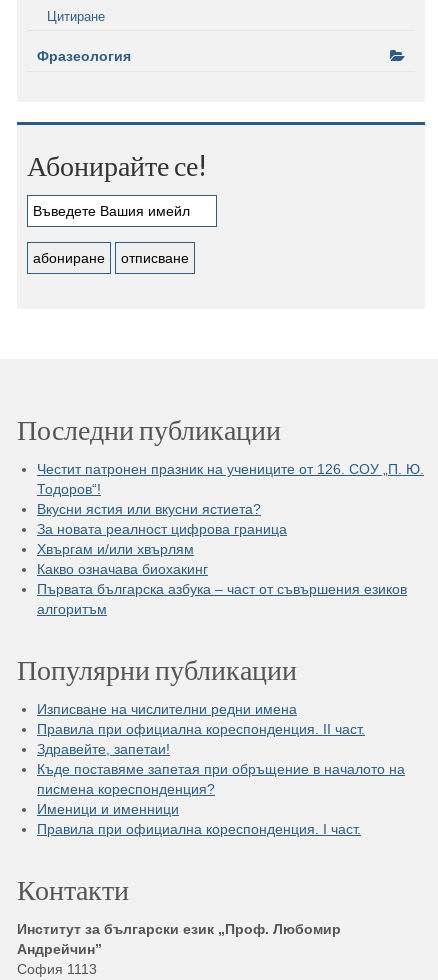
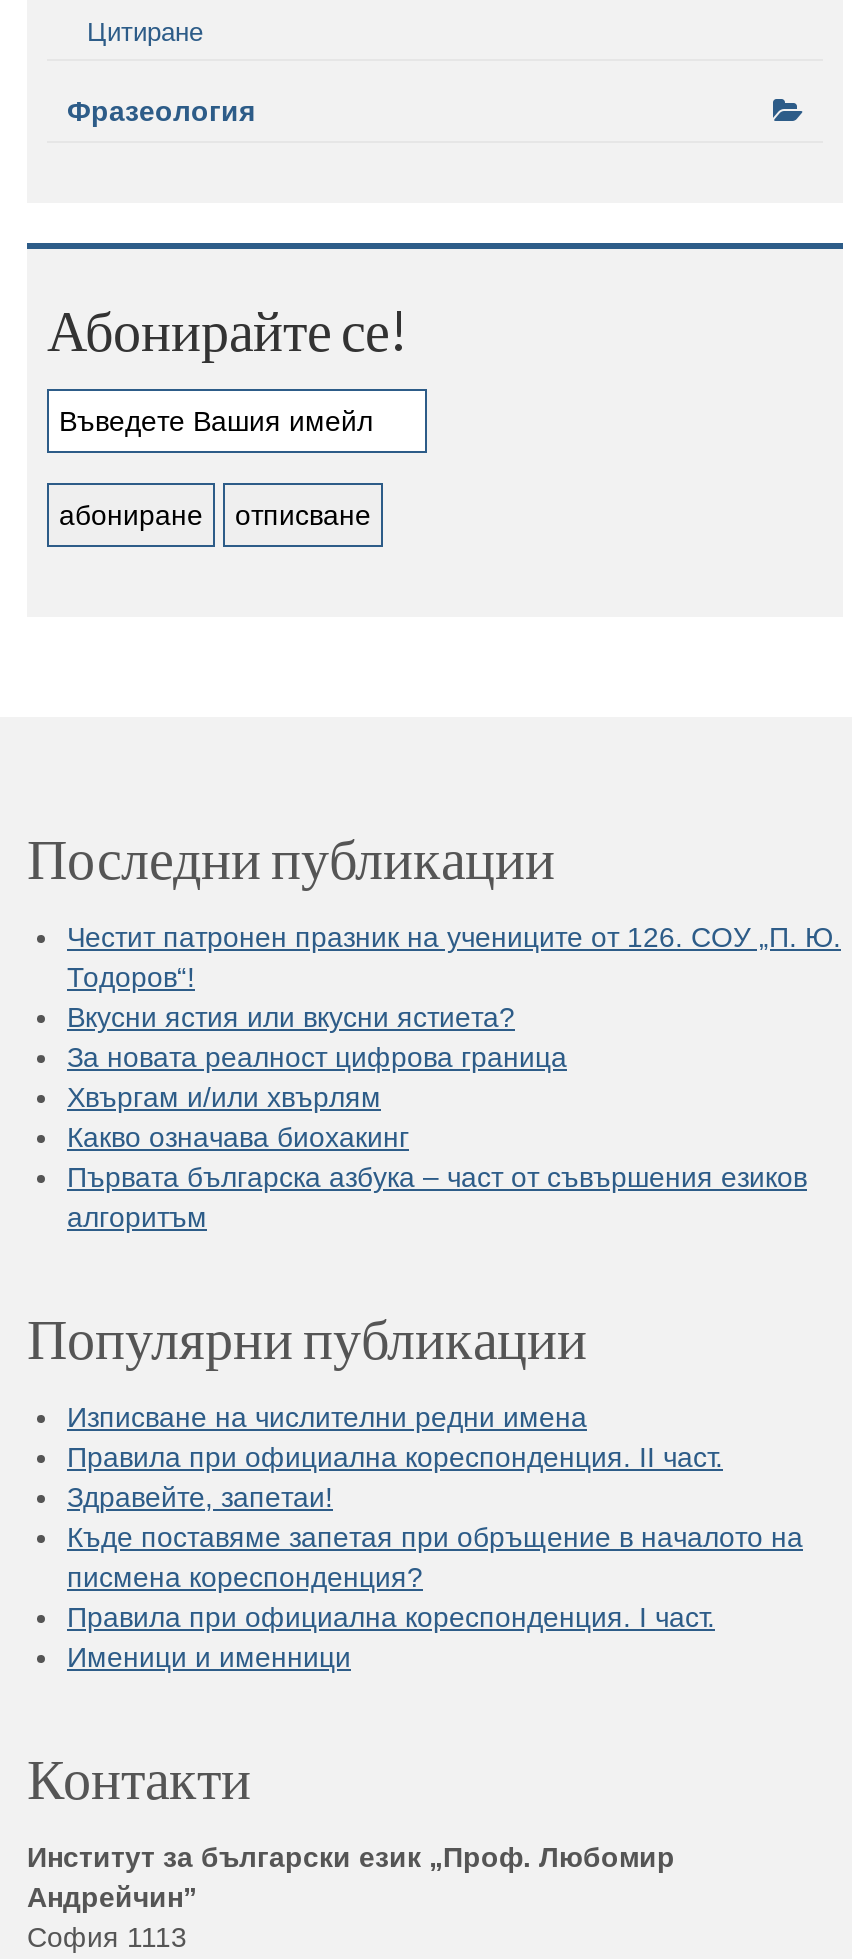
moved [37,801,179,817] -> [67,1641,351,1673]: Именици и именници
moved [37,821,361,837] -> [67,1601,715,1633]: Правила при официална кореспонденция. I част.

